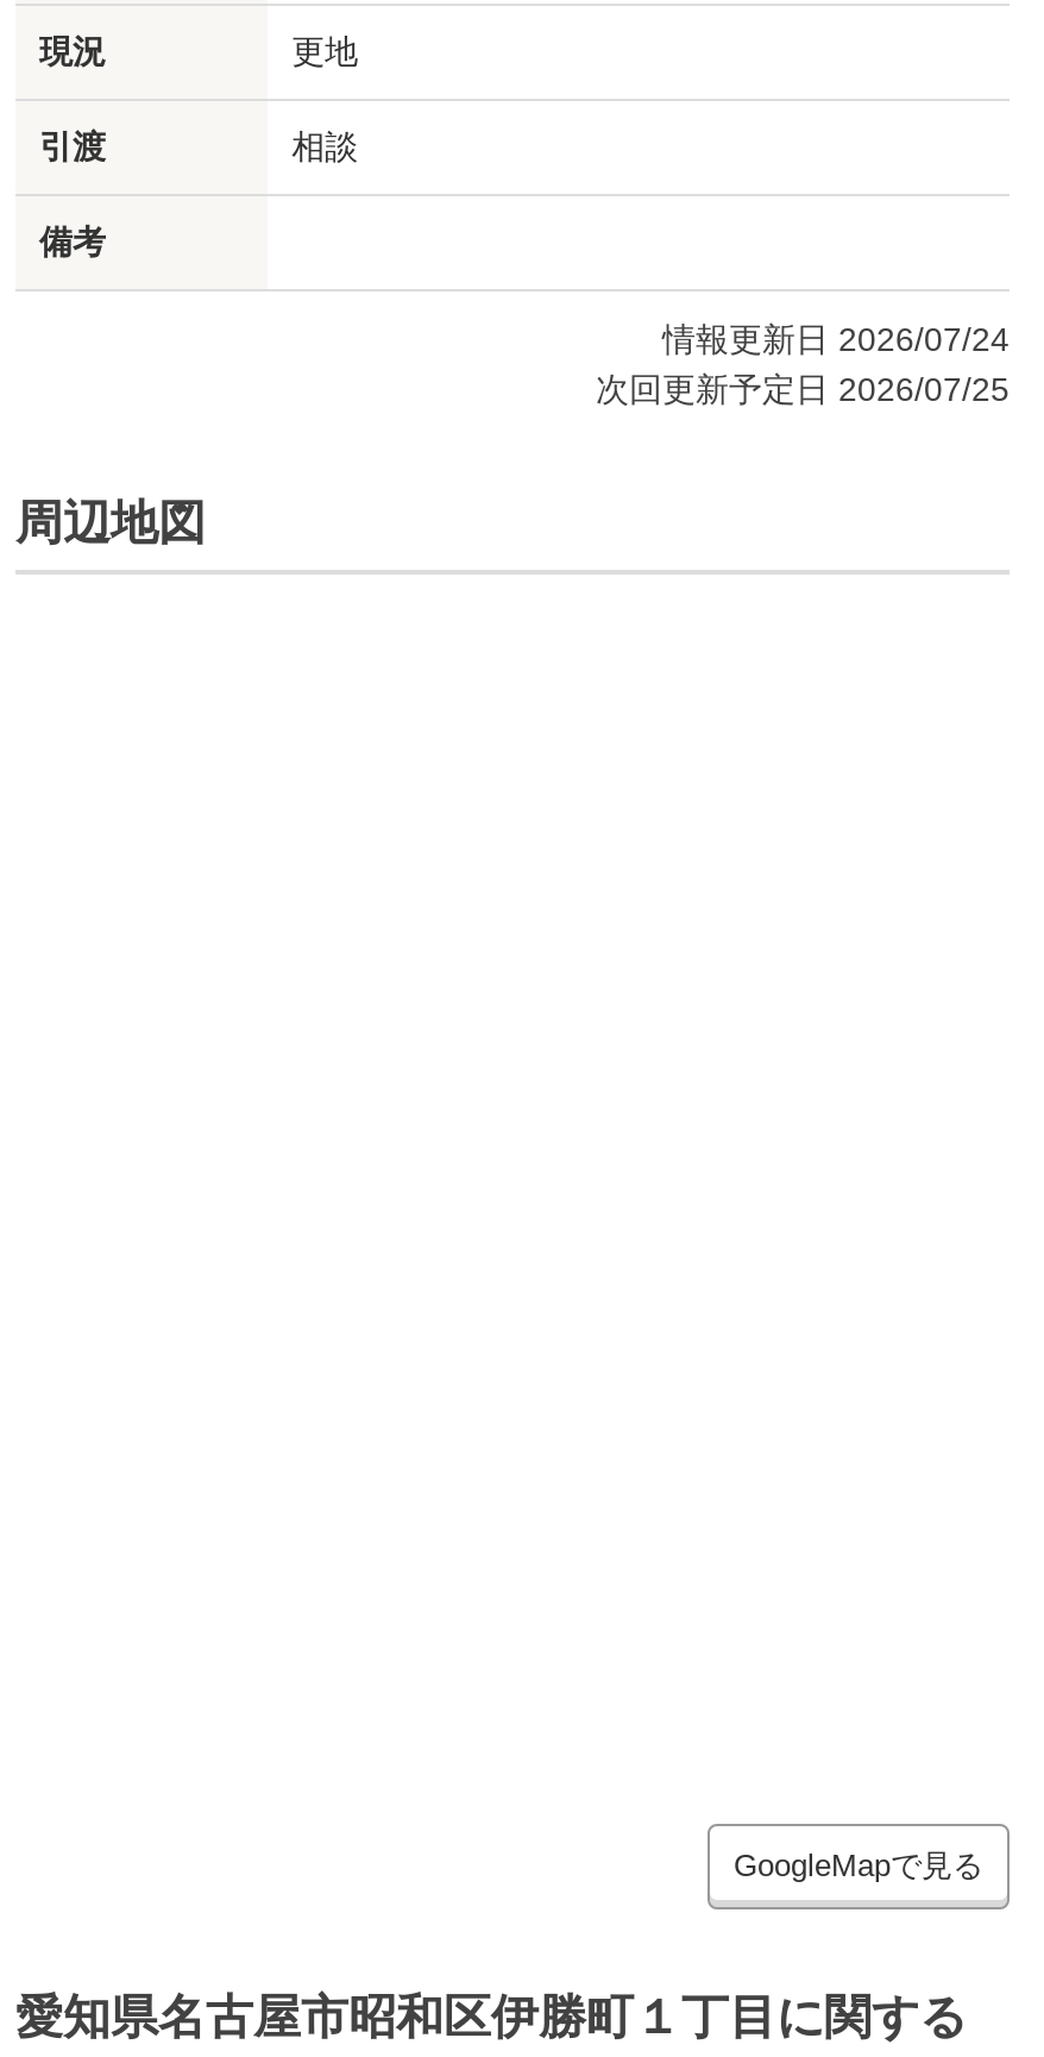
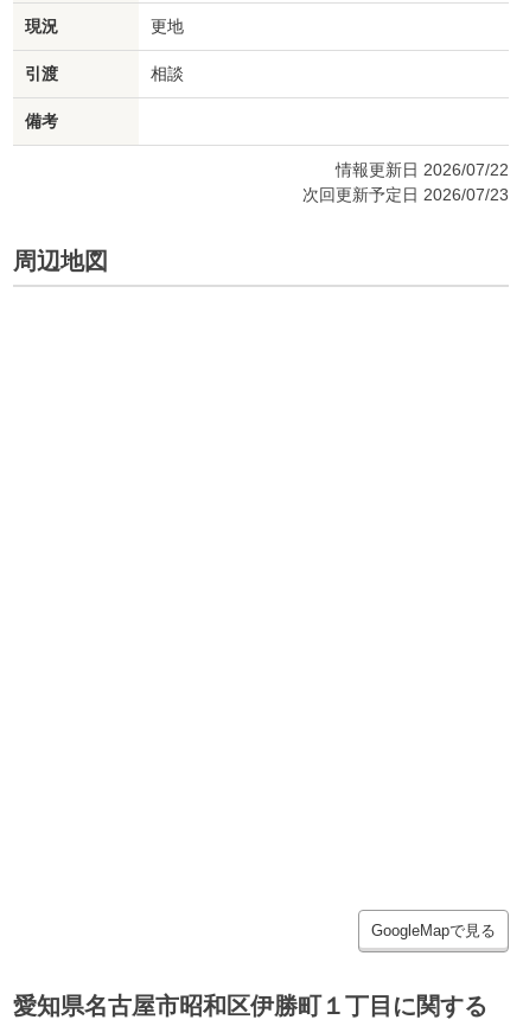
[662,319,1010,357] 情報更新日 2026/07/24 -> [336,160,509,179] 情報更新日 2026/07/22
[596,369,1010,407] 次回更新予定日 2026/07/25 -> [302,185,509,204] 次回更新予定日 2026/07/23

